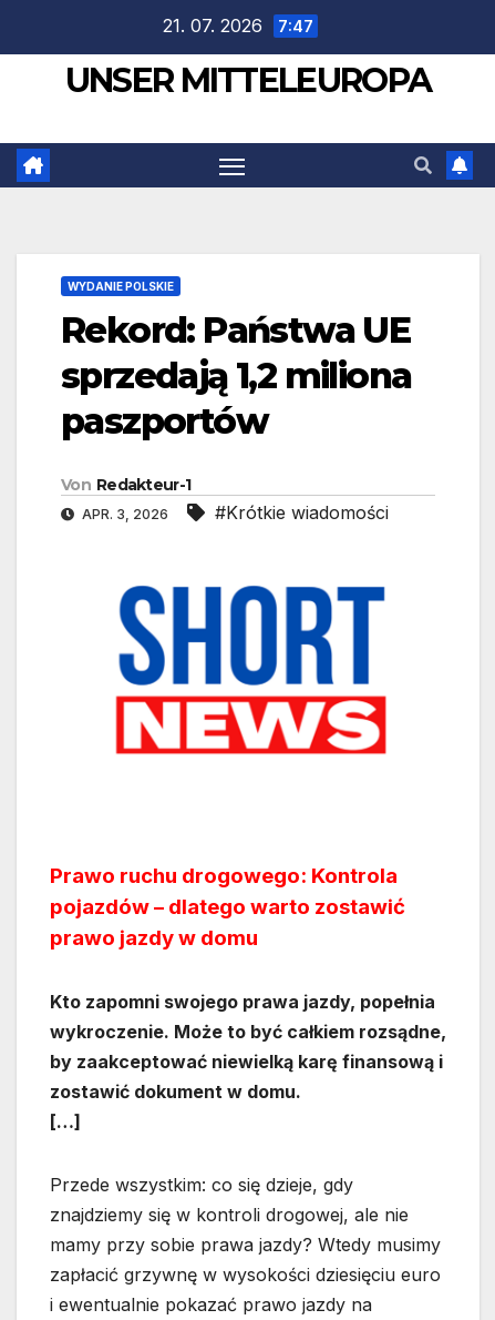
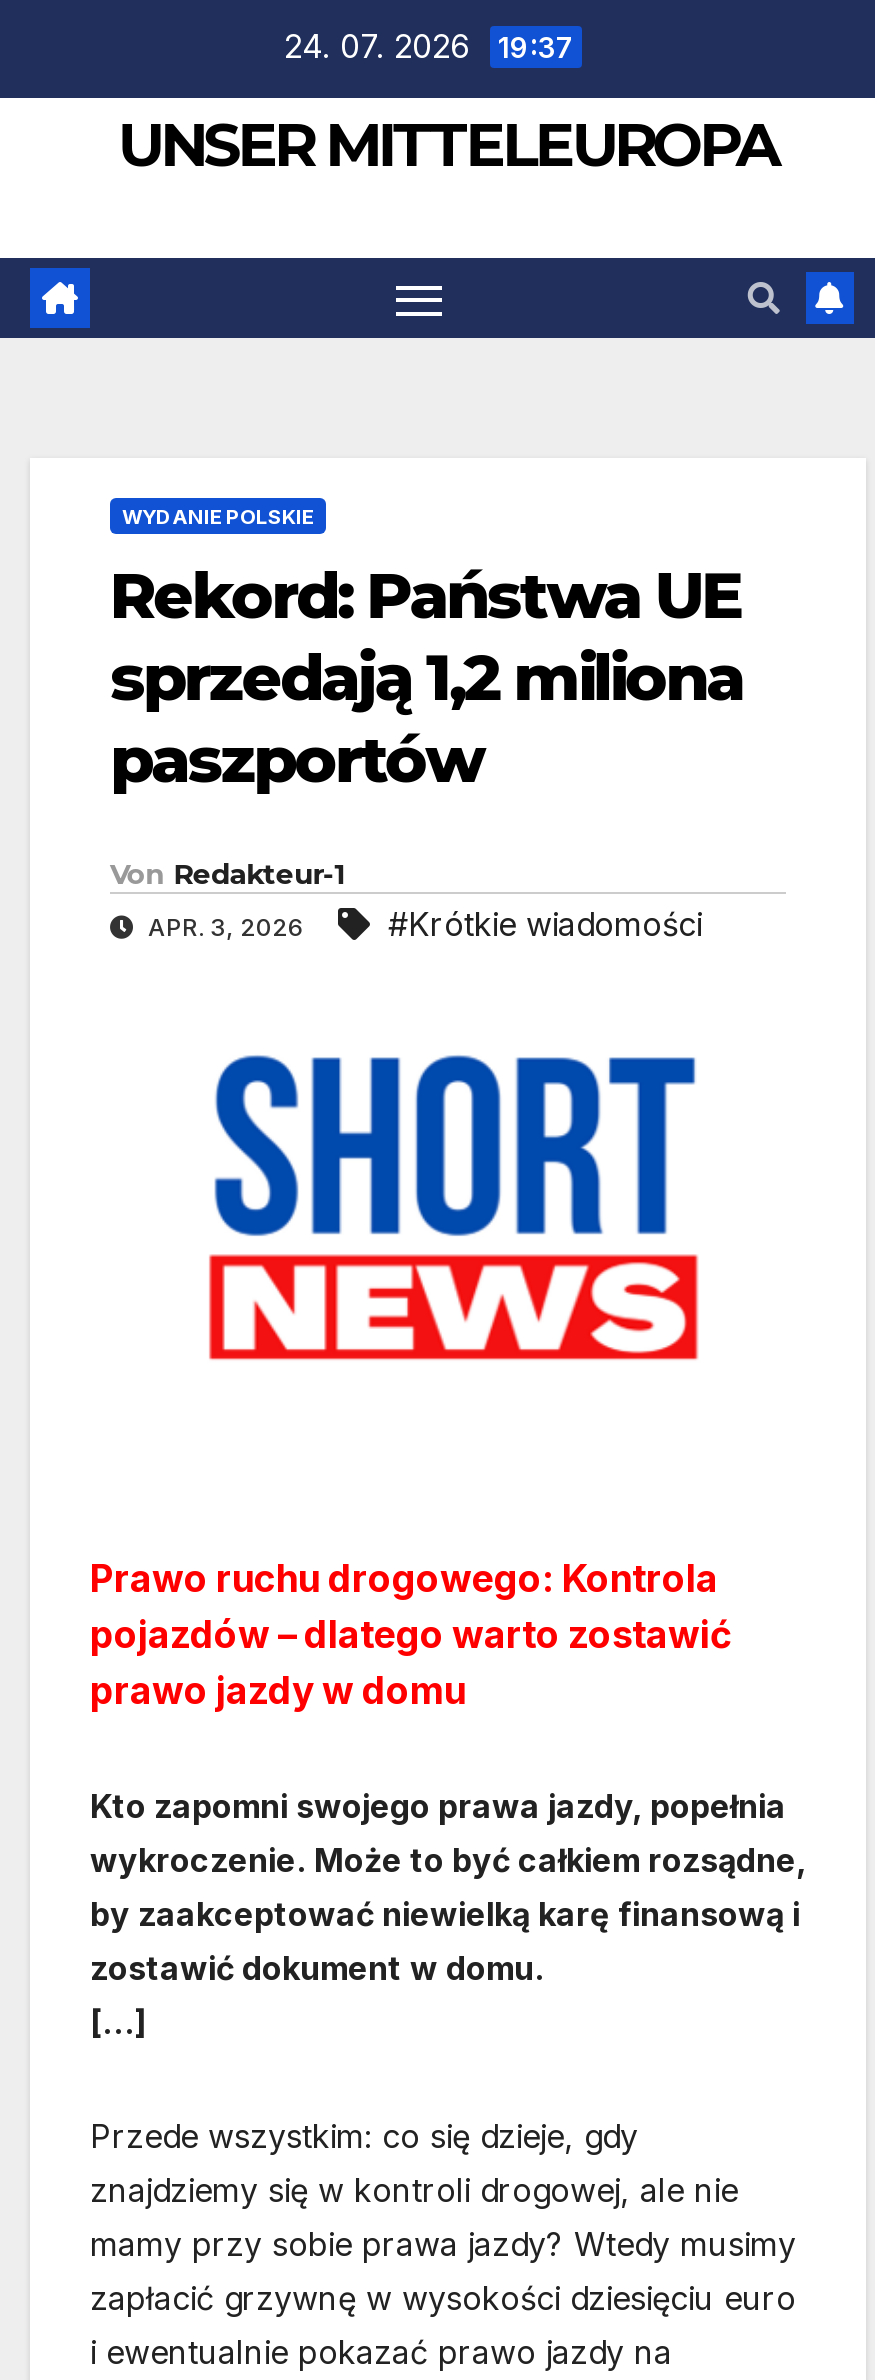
[162,14,313,37] 21. 07. 2026 7:47 -> [284,26,574,66] 24. 07. 2026 19:37

